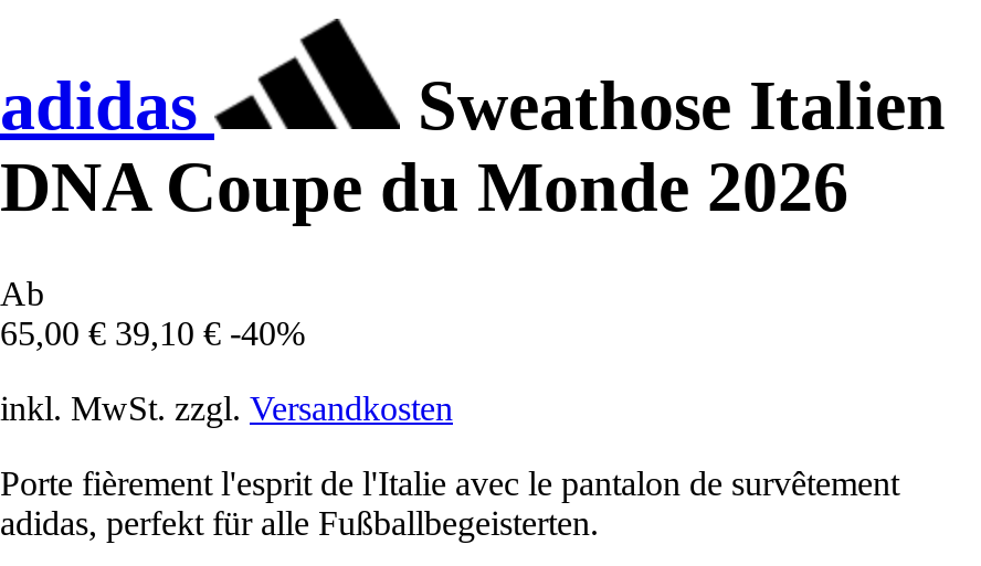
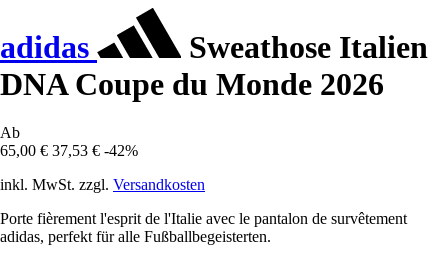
[0,315,305,353] 65,00 € 39,10 € -40% -> [0,142,138,159] 65,00 € 37,53 € -42%

